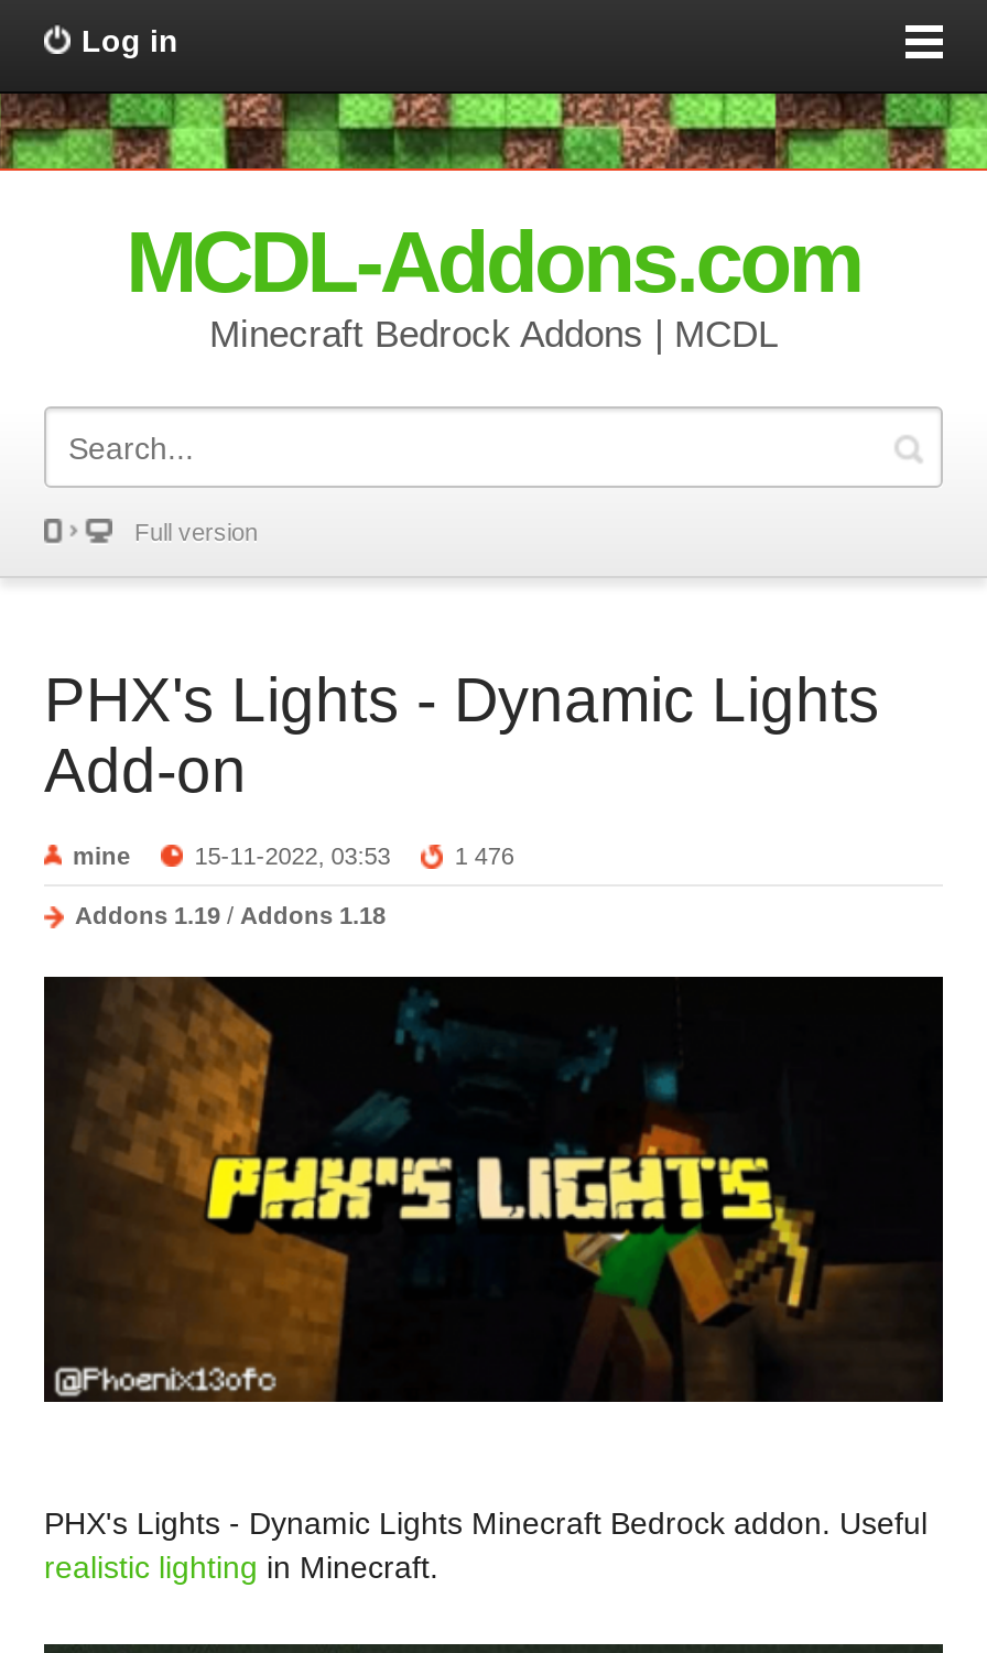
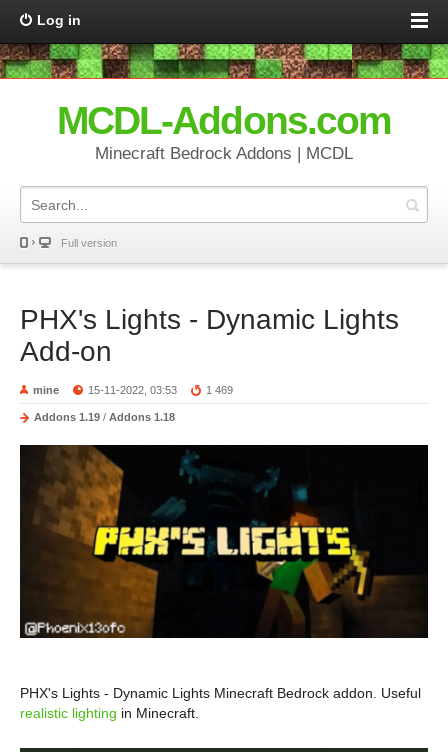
[455,842,514,869] 1 476 -> [206,384,233,396] 1 469

